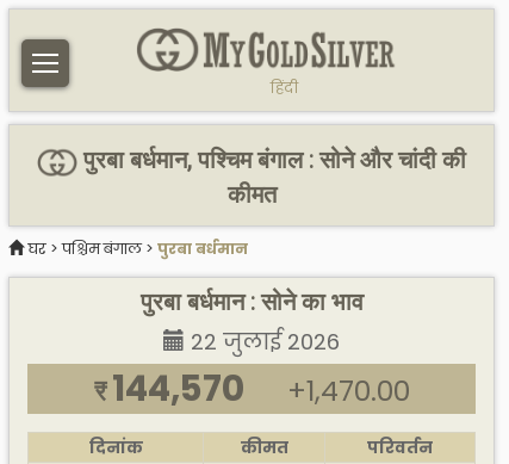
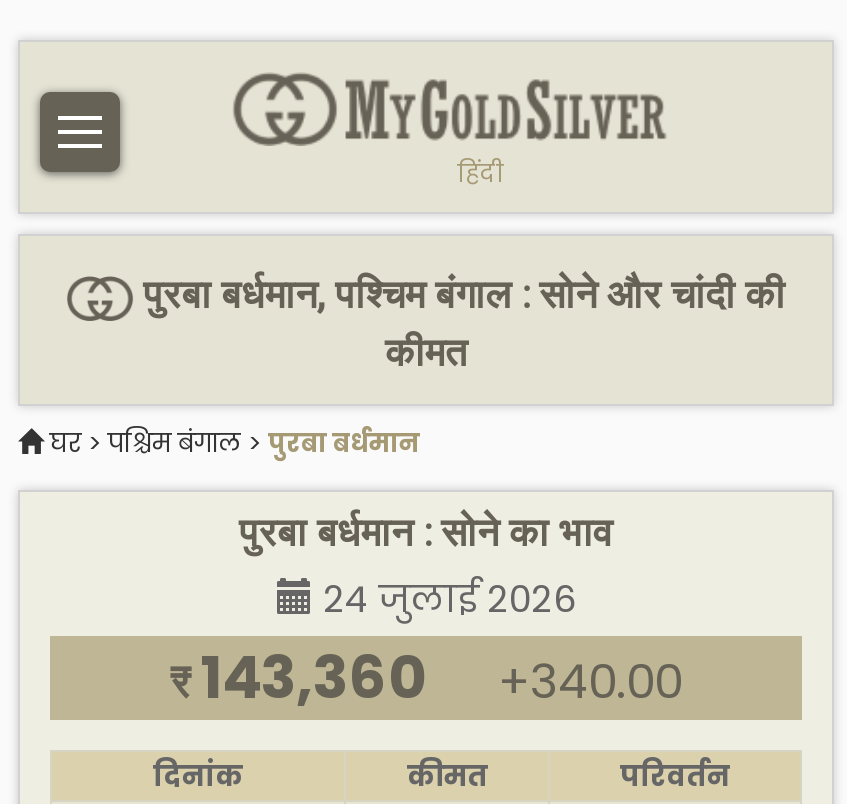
[185,327,340,357] 22 जुलाई 2026 -> [313,574,575,624] 24 जुलाई 2026
[94,364,244,413] ₹ 144,570 -> [170,636,426,718] ₹ 143,360
[287,371,409,410] +1,470.00 -> [498,648,682,714] +340.00

